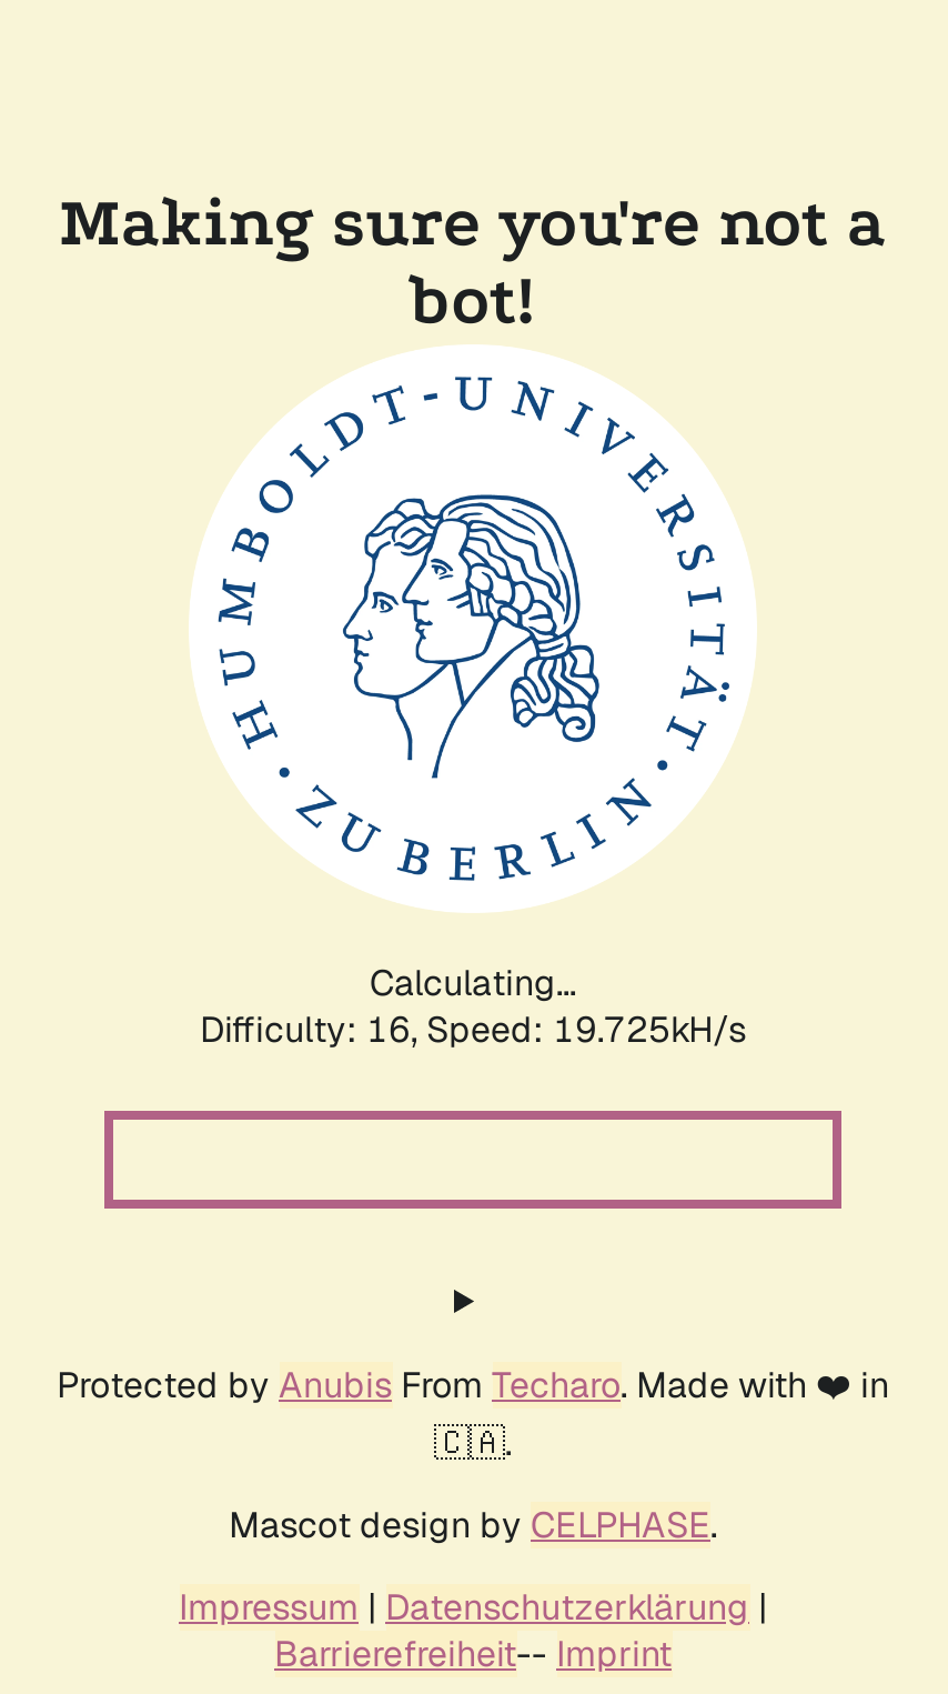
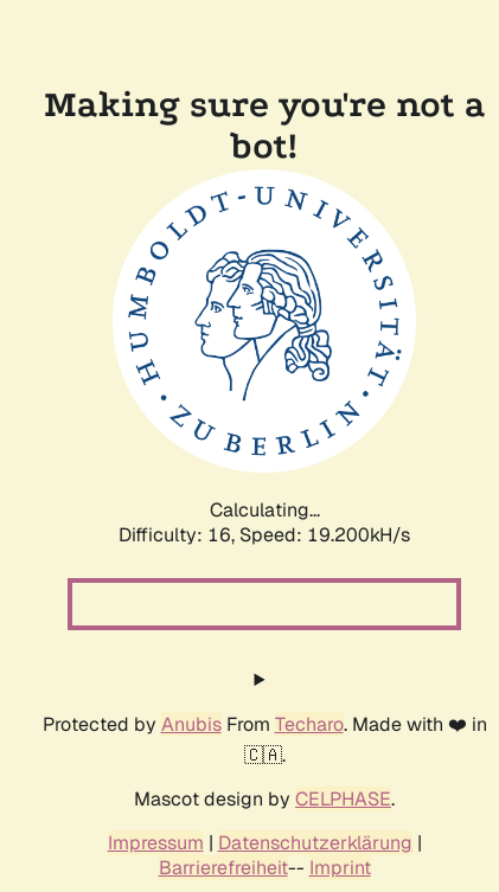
[200,1006,746,1053] Difficulty: 16, Speed: 19.725kH/s -> [119,522,410,547] Difficulty: 16, Speed: 19.200kH/s

